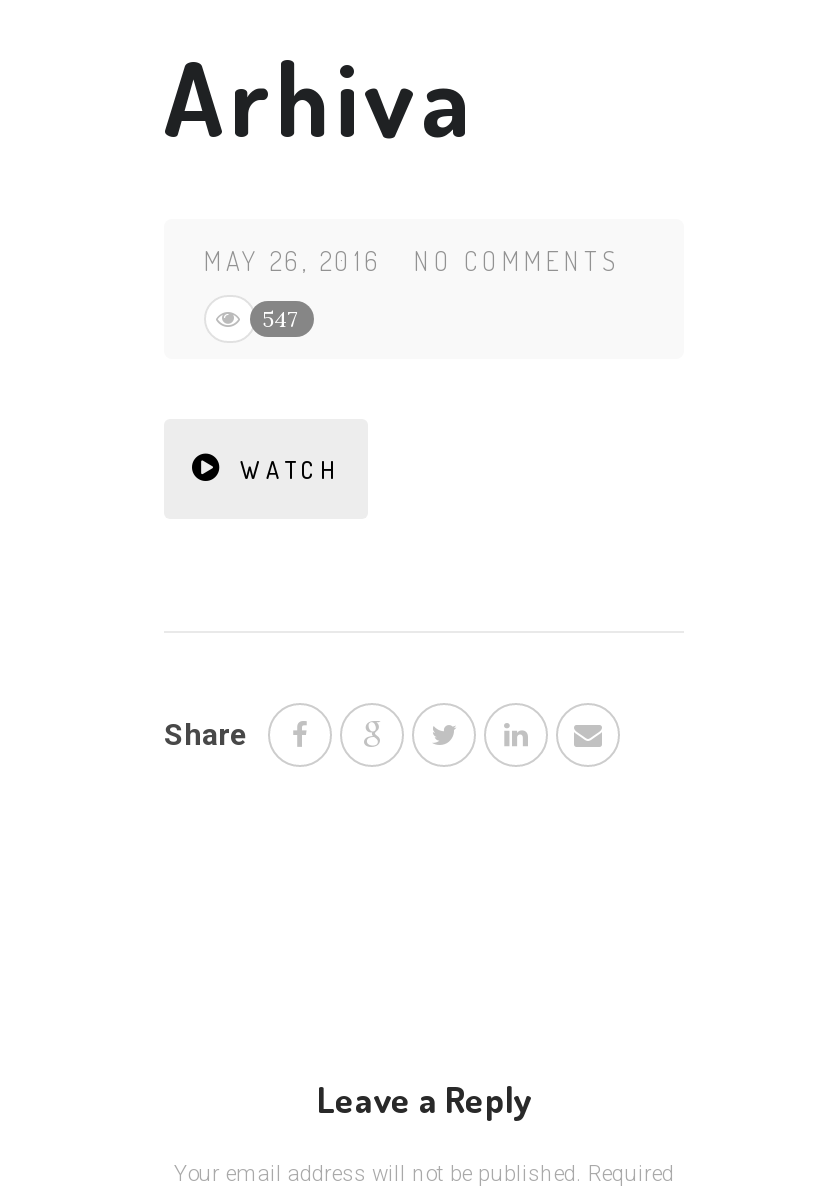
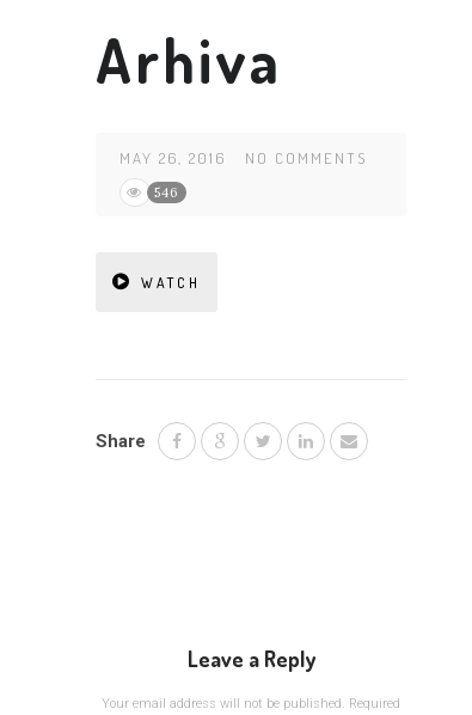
[262,305,302,333] 547 -> [154,184,179,201] 546

